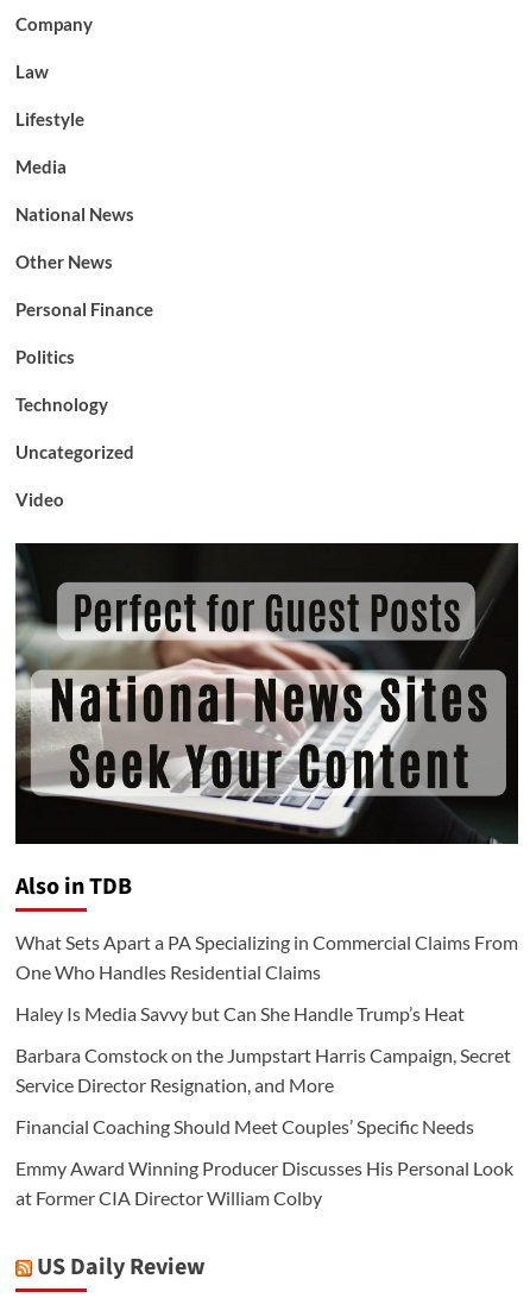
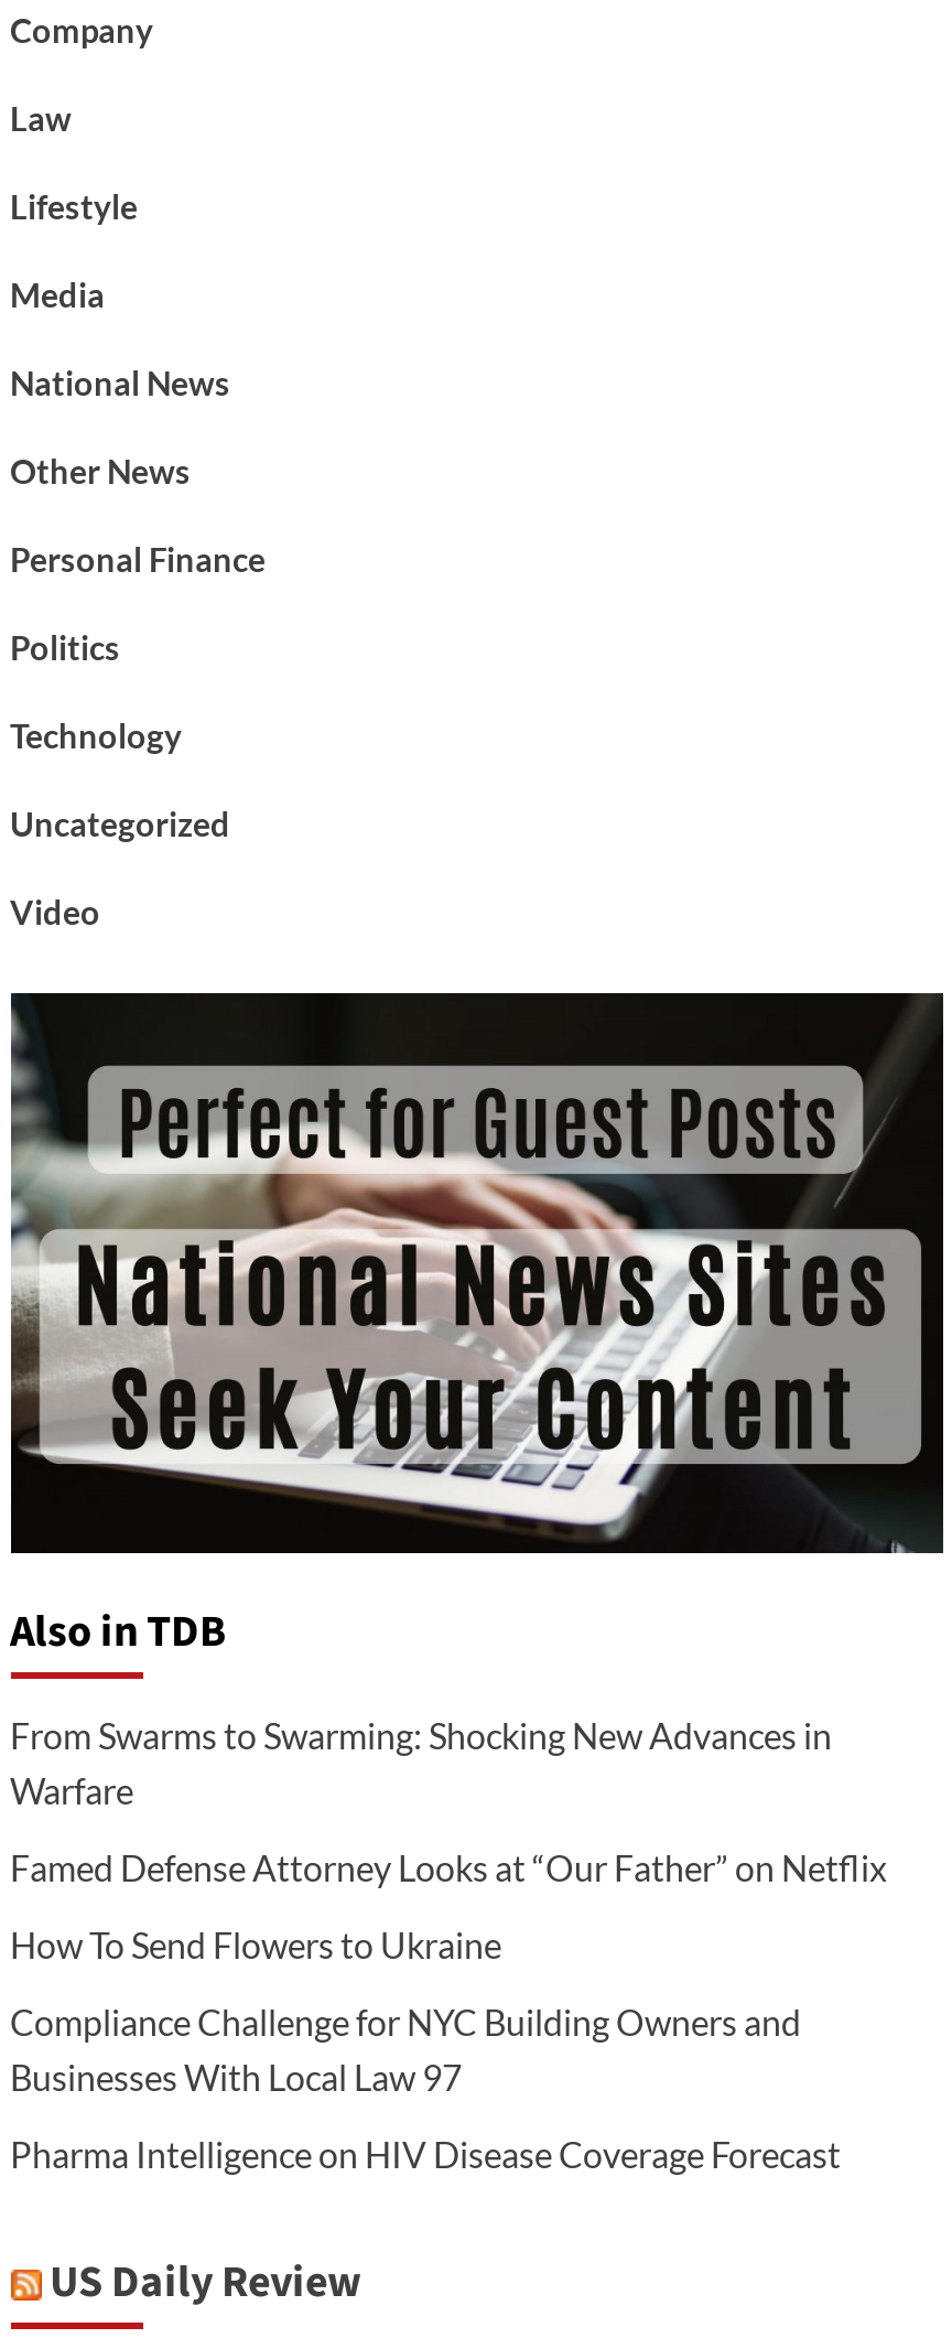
[15,931,518,983] What Sets Apart a PA Specializing in Commercial Claims From | One Who Handles Residential Claims -> [10,1713,832,1810] From Swarms to Swarming: Shocking New Advances in | Warfare
[15,1003,464,1025] Haley Is Media Savvy but Can She Handle Trump’s Heat -> [10,1845,887,1887] Famed Defense Attorney Looks at “Our Father” on Netflix
[15,1044,510,1096] Barbara Comstock on the Jumpstart Harris Campaign, Secret | Service Director Resignation, and More -> [10,1923,501,1965] How To Send Flowers to Ukraine
[15,1115,474,1138] Financial Coaching Should Meet Couples’ Specific Needs -> [10,2000,801,2097] Compliance Challenge for NYC Building Owners and | Businesses With Local Law 97
[15,1157,513,1209] Emmy Award Winning Producer Discusses His Personal Look | at Former CIA Director William Colby -> [10,2132,841,2174] Pharma Intelligence on HIV Disease Coverage Forecast

